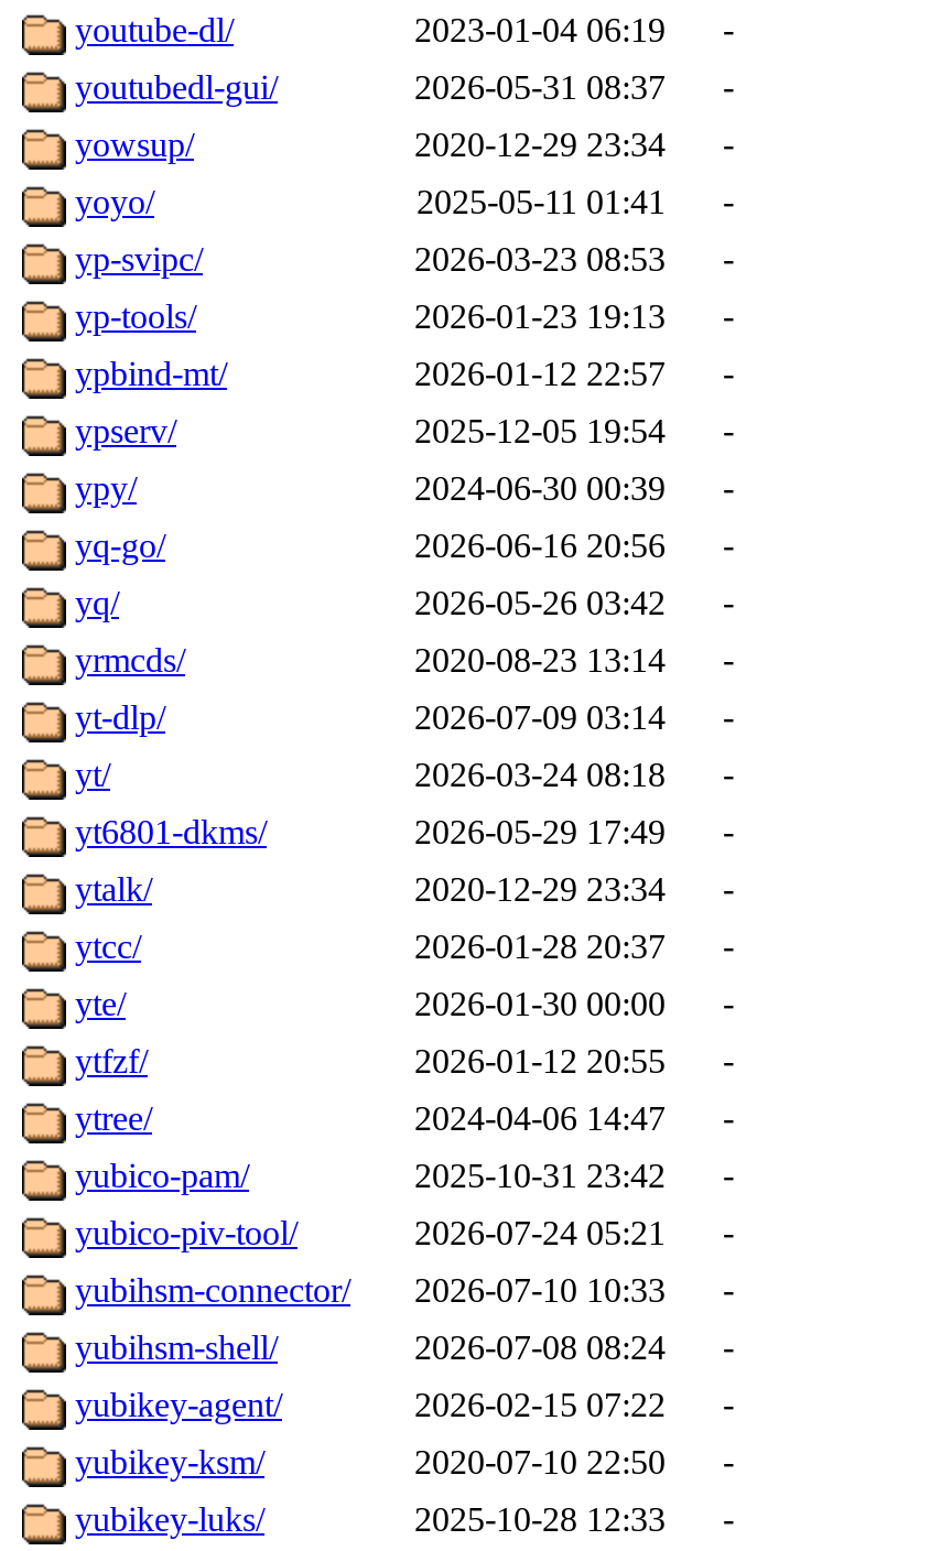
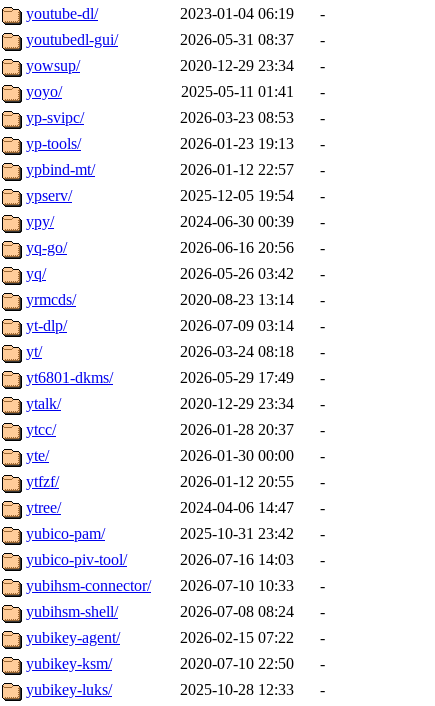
[414,1215,666,1252] 2026-07-24 05:21 -> [180,551,294,568] 2026-07-16 14:03

